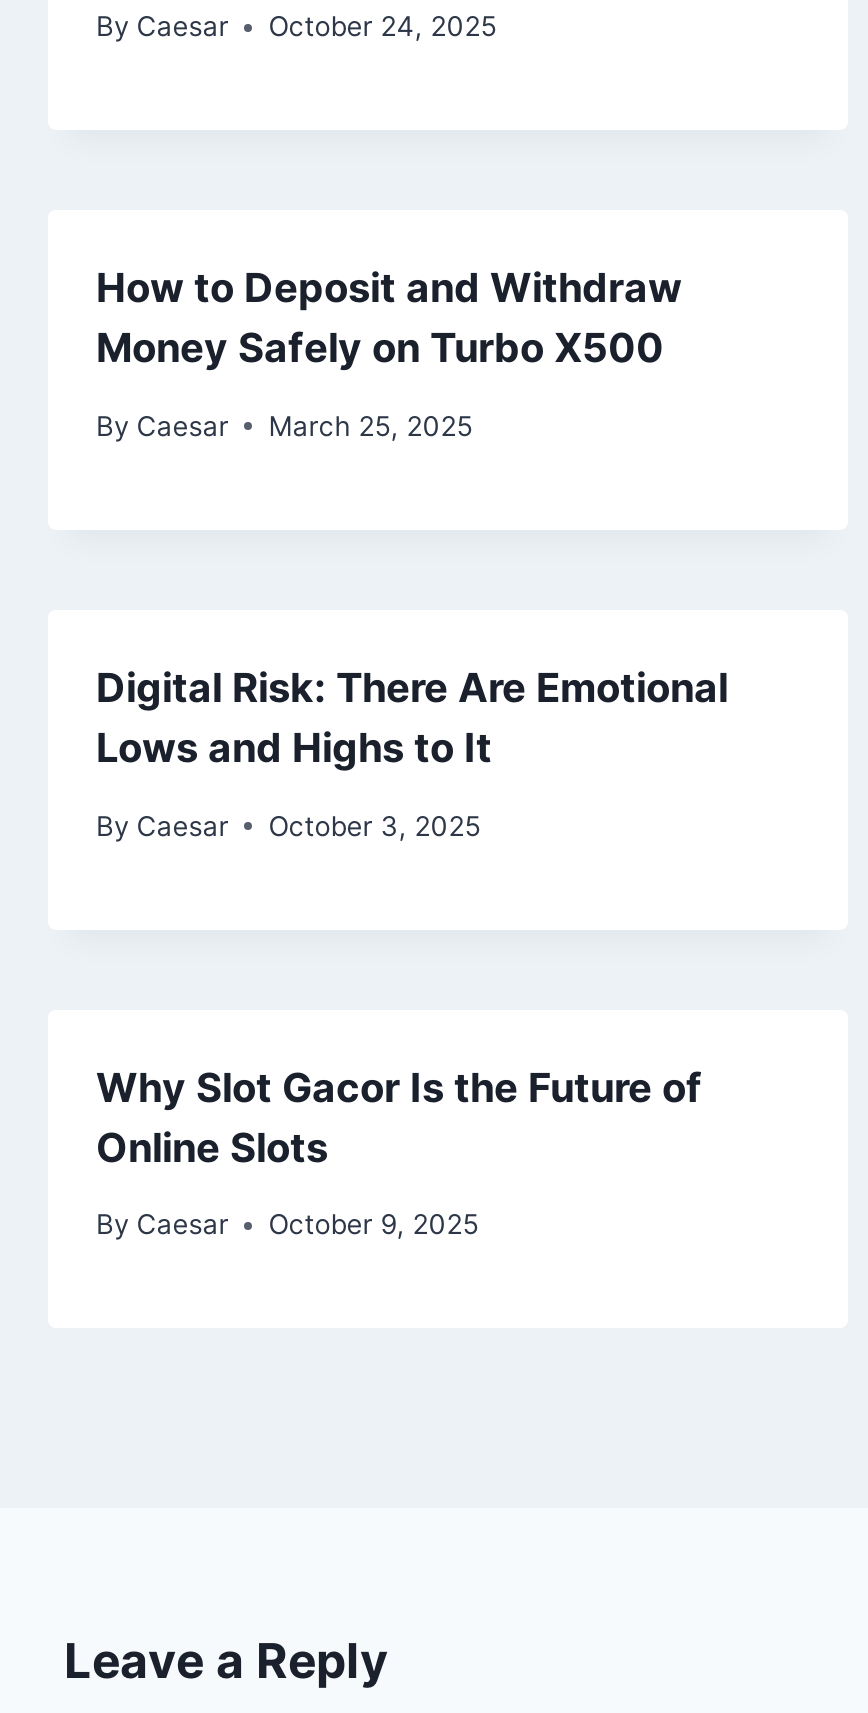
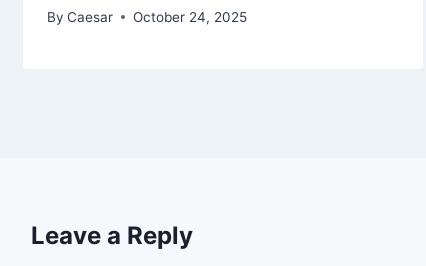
[96,265,682,442] How to Deposit and Withdraw | Money Safely on Turbo X500 | By Caesar | March 25, 2025 -> none
[96,664,728,841] Digital Risk: There Are Emotional | Lows and Highs to It | By Caesar | October 3, 2025 -> none
[96,1063,702,1240] Why Slot Gacor Is the Future of | Online Slots | By Caesar | October 9, 2025 -> none

